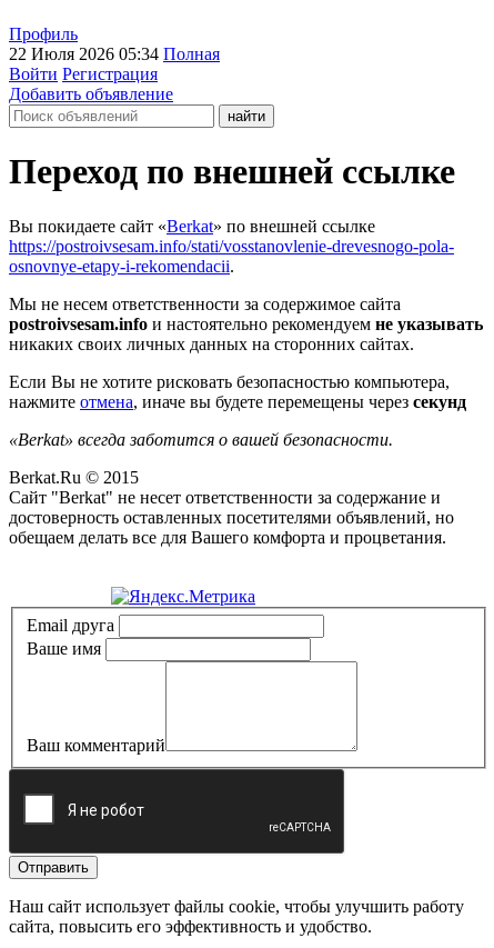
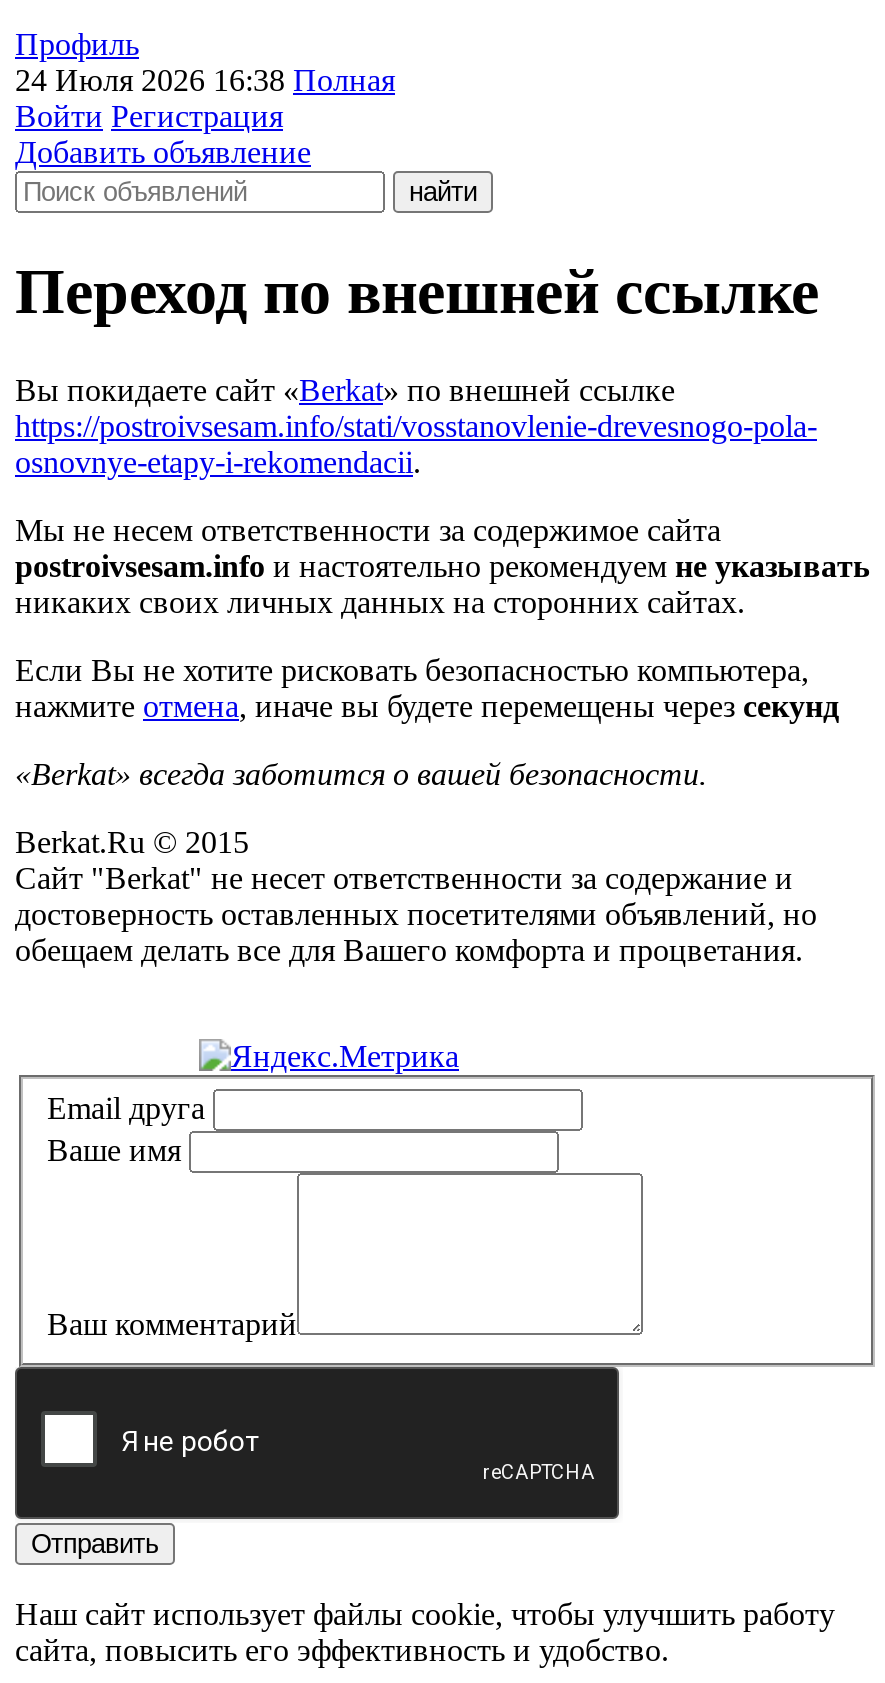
[9,44,220,63] 22 Июля 2026 05:34 Полная -> [15,63,395,97] 24 Июля 2026 16:38 Полная

